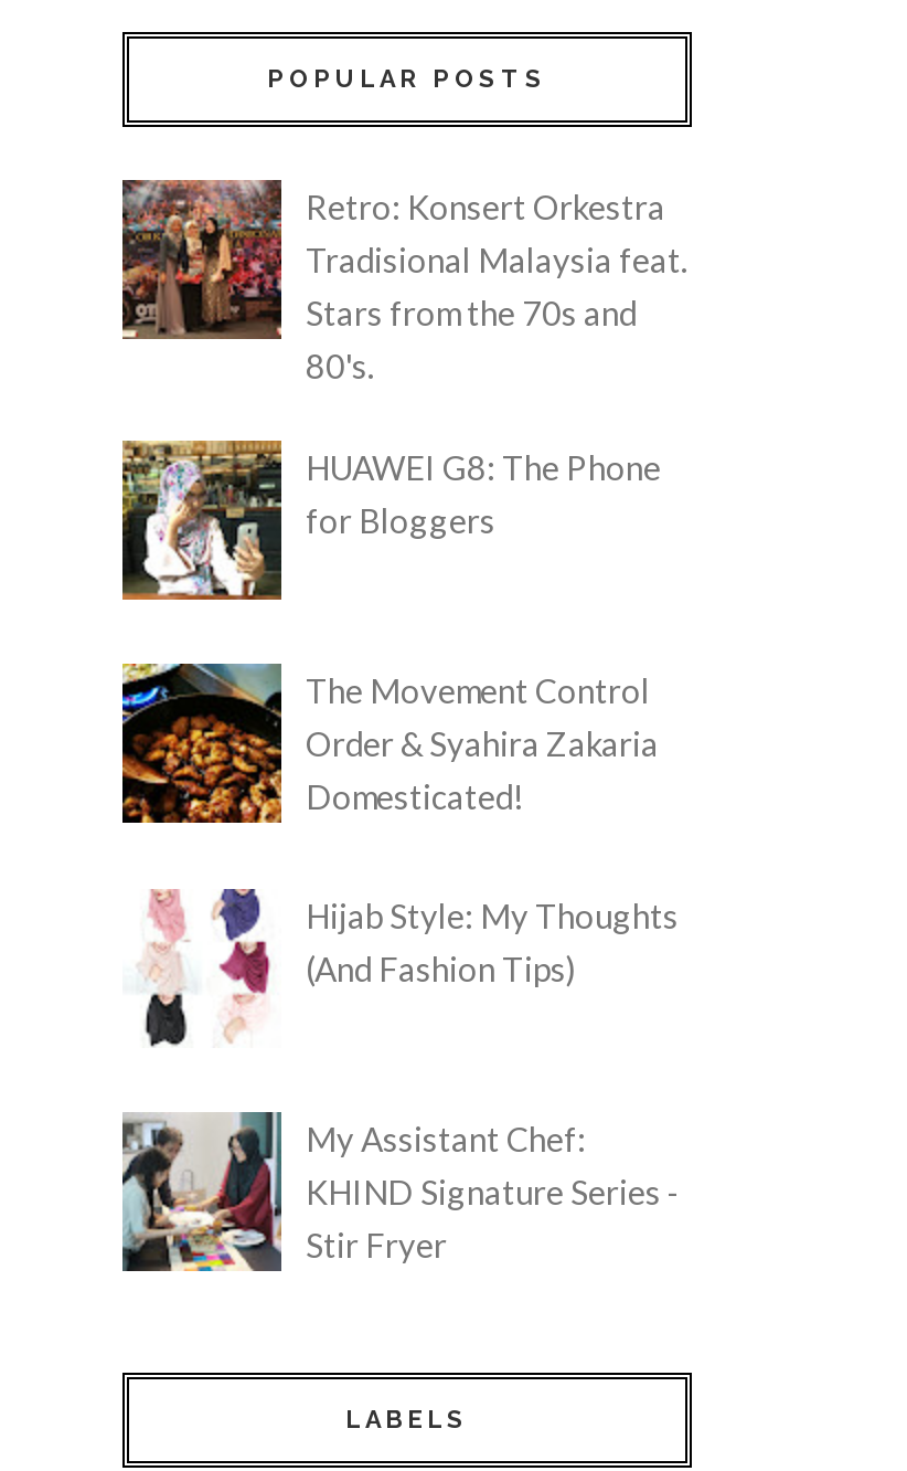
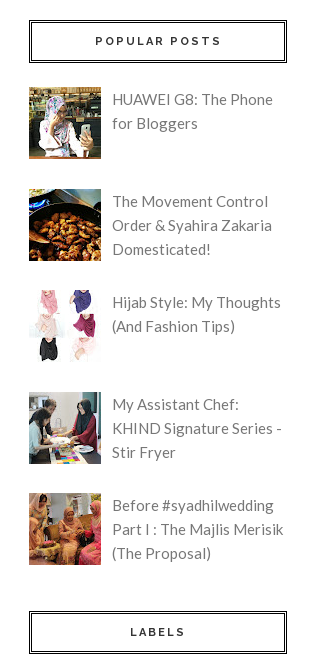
[120,178,687,386] [image] | Retro: Konsert Orkestra | Tradisional Malaysia feat. | Stars from the 70s and | 80's. -> none
moved [118,438,681,1265] -> [27,86,282,461]: [image] | HUAWEI G8: The Phone | for Bloggers | ... | KHIND Signature Series - | Stir Fryer
none -> [28,492,283,566] [image] | Before #syadhilwedding | Part I : The Majlis Merisik | (The Proposal)

